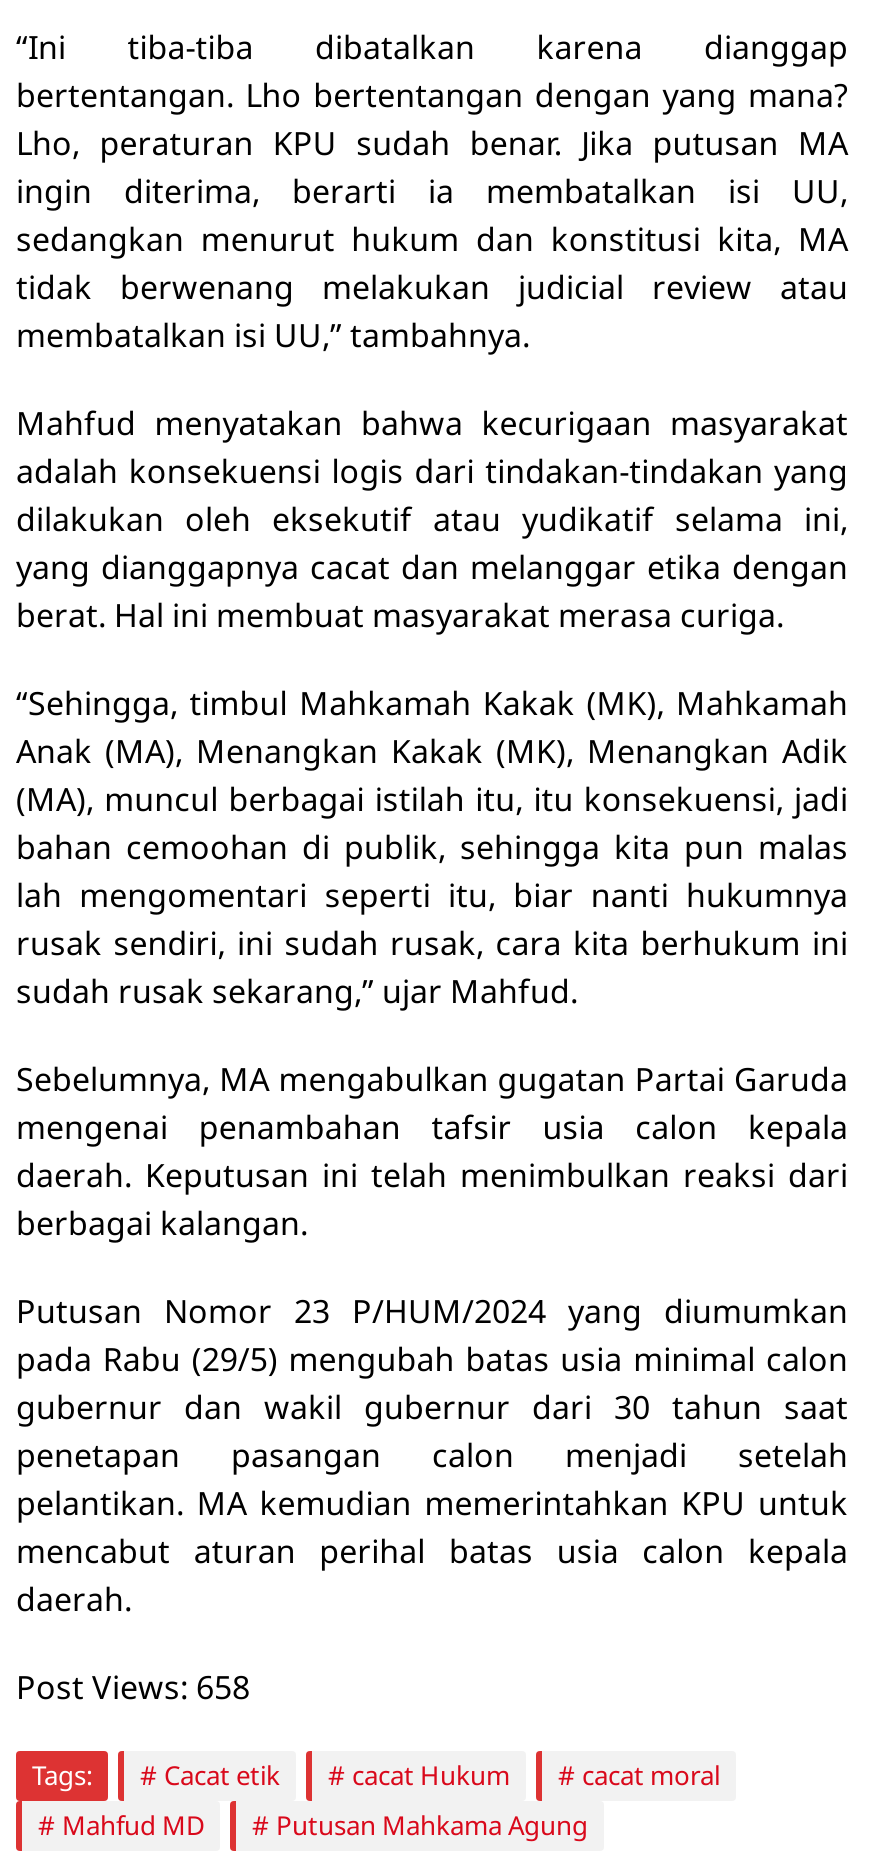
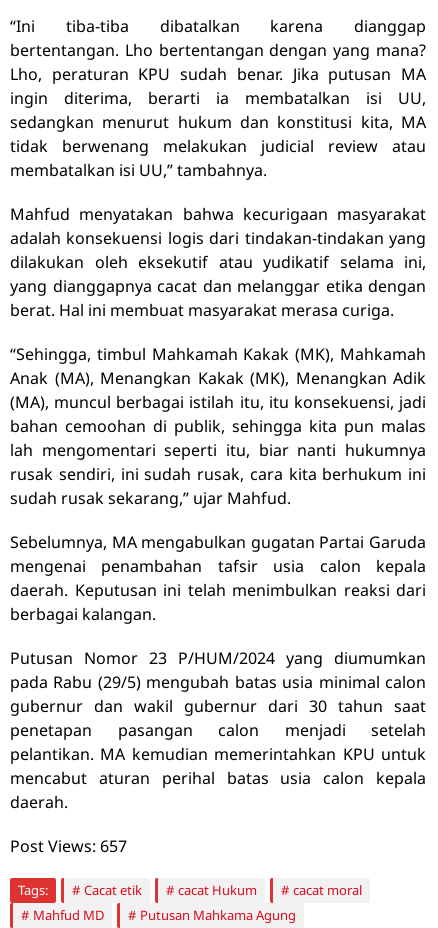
[16,1665,250,1709] Post Views: 658 -> [10,835,127,857] Post Views: 657

